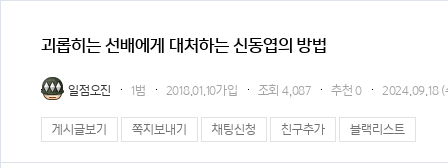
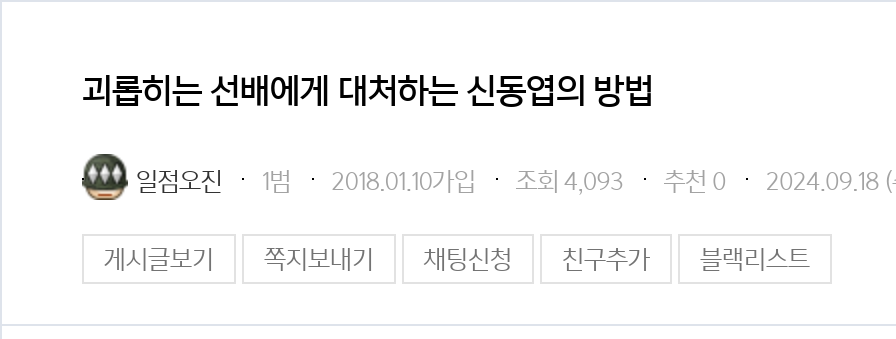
[258,83,311,98] 조회 4,087 -> [515,166,624,196] 조회 4,093

